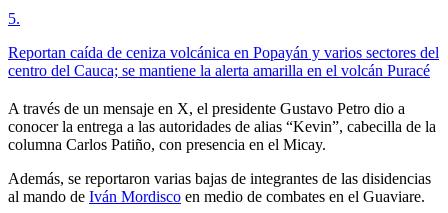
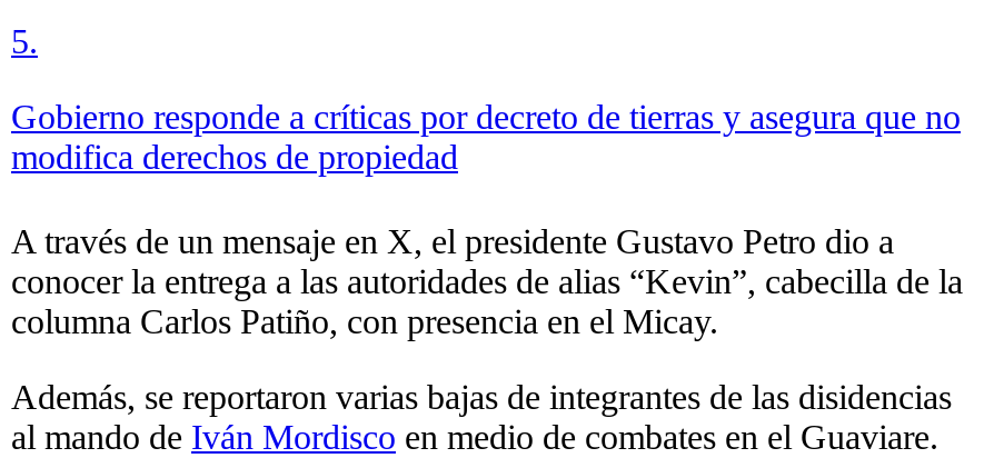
[8,43,439,78] Reportan caída de ceniza volcánica en Popayán y varios sectores del | centro del Cauca; se mantiene la alerta amarilla en el volcán Puracé -> [11,97,961,175] Gobierno responde a críticas por decreto de tierras y asegura que no | modifica derechos de propiedad

